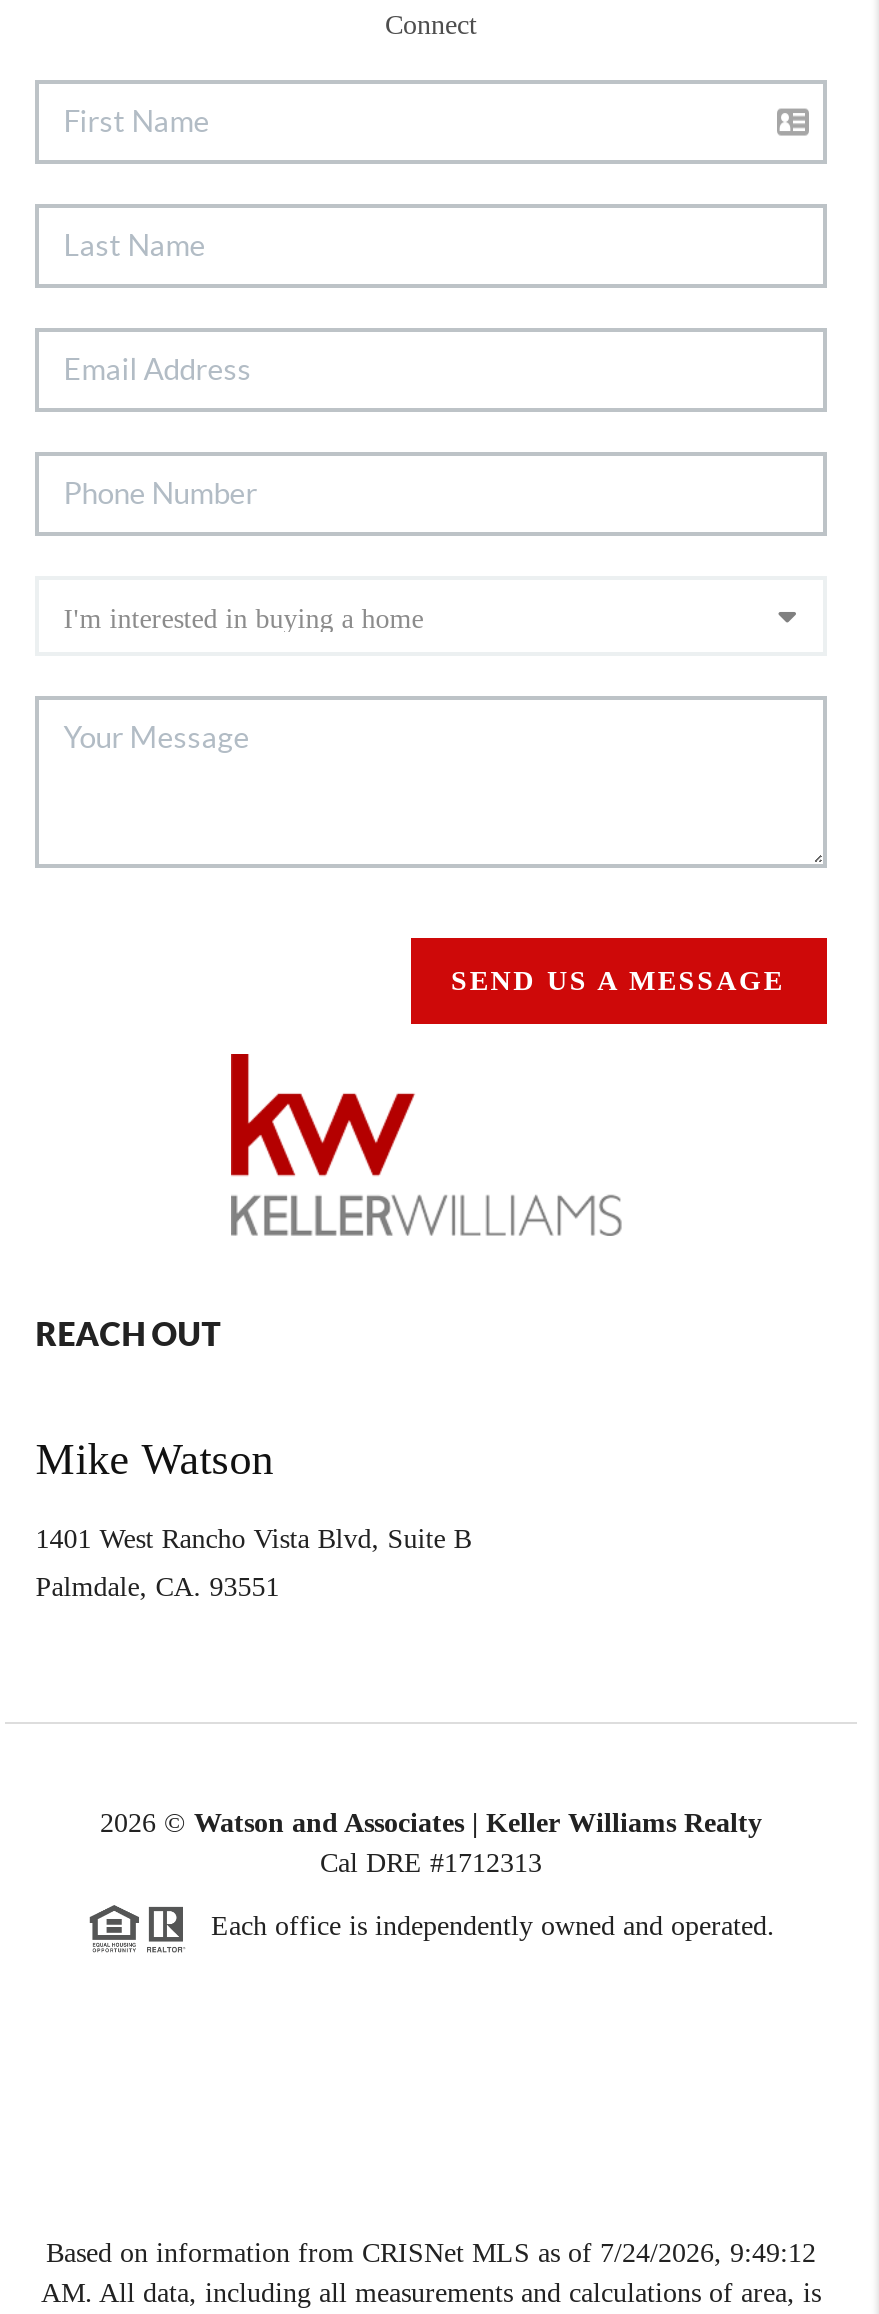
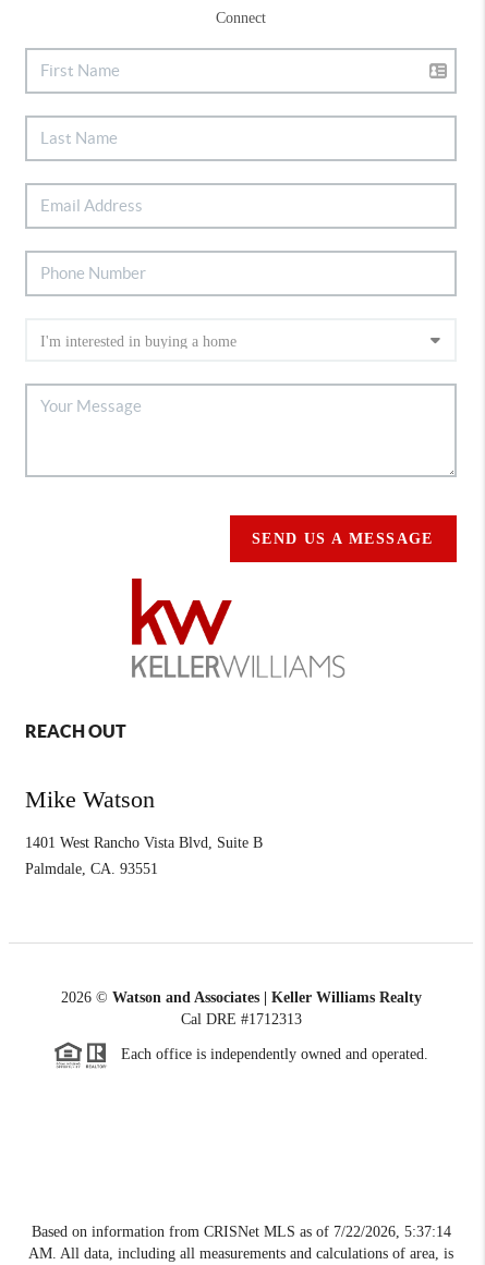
[46,2238,816,2268] Based on information from CRISNet MLS as of 7/24/2026, 9:49:12 -> [31,1223,451,1240] Based on information from CRISNet MLS as of 7/22/2026, 5:37:14

